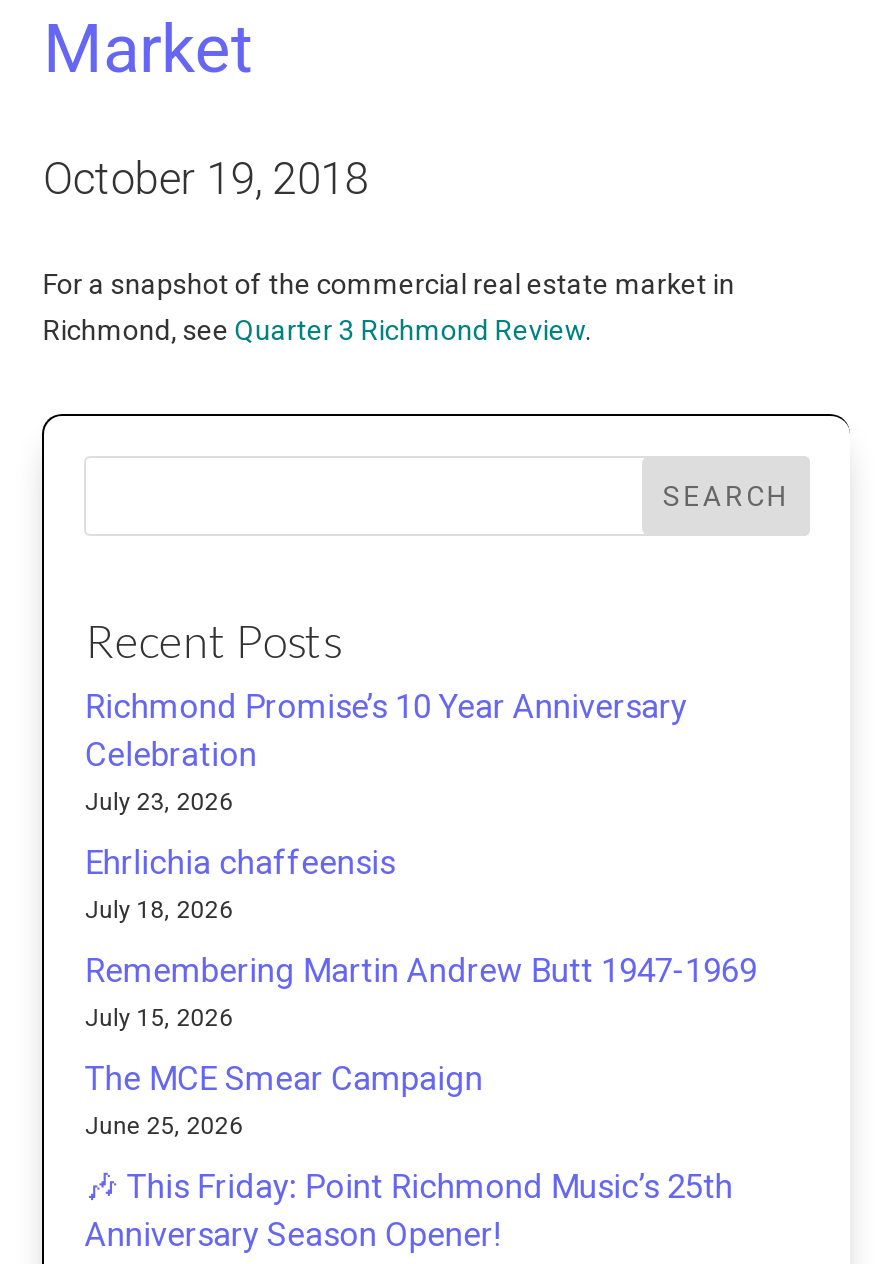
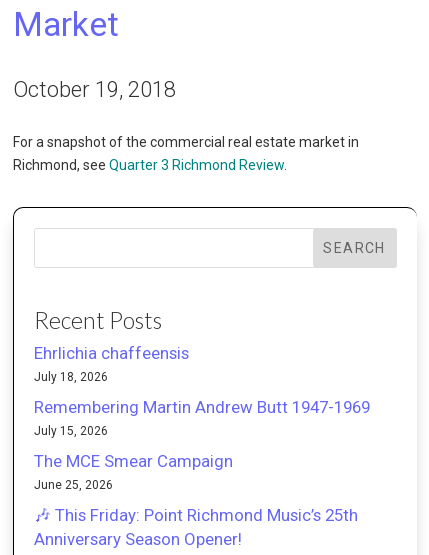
[85,687,687,817] Richmond Promise’s 10 Year Anniversary | Celebration | July 23, 2026 -> none

